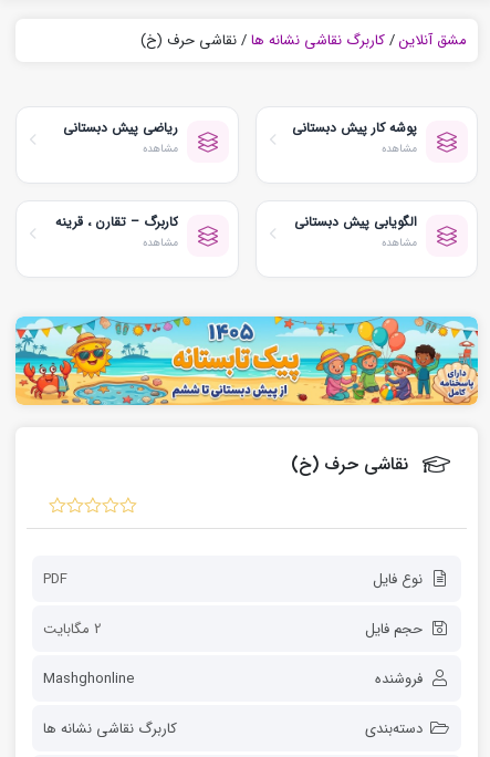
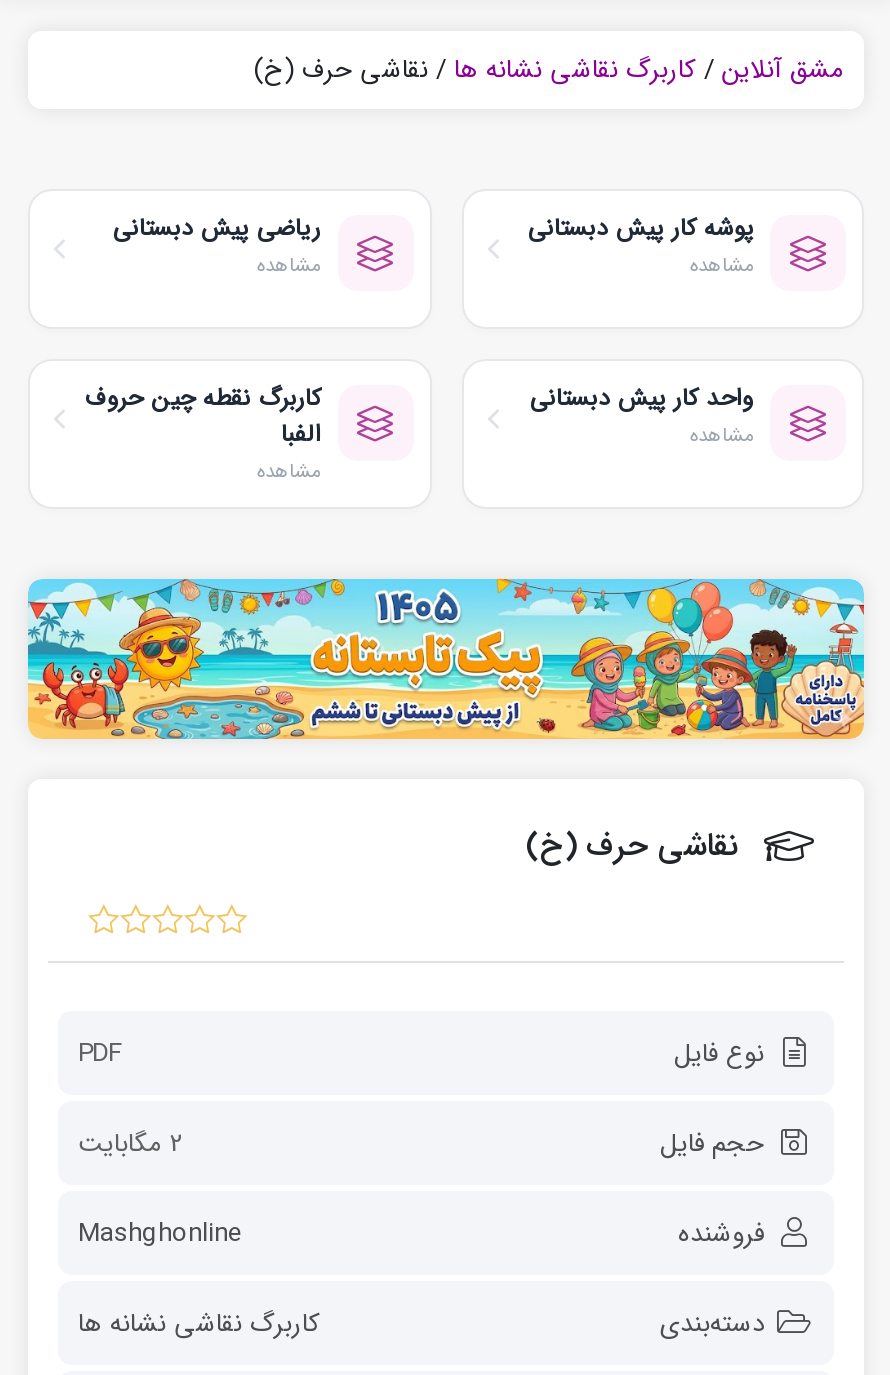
[55,211,178,232] کاربرگ – تقارن ، قرینه -> [85,379,321,453] کاربرگ نقطه چین حروف | الفبا
[294,211,417,232] الگویابی پیش دبستانی -> [530,379,754,417] واحد کار پیش دبستانی

